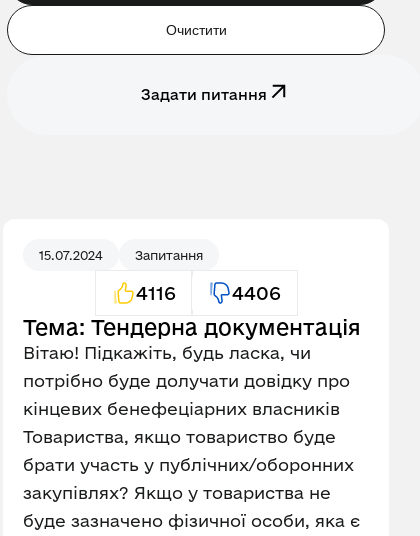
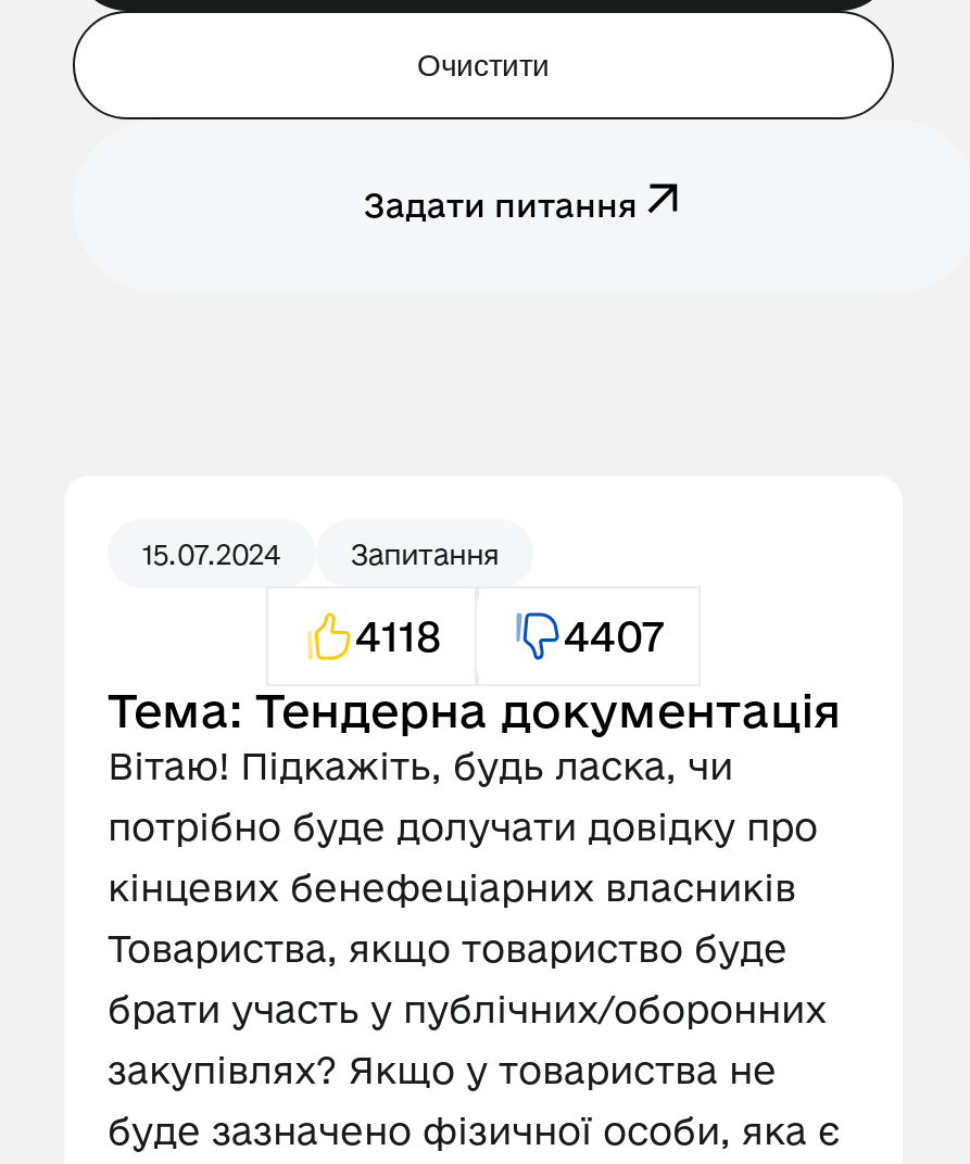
[135,282,175,304] 4116 -> [355,612,442,660] 4118
[231,282,280,304] 4406 -> [564,612,664,660] 4407

